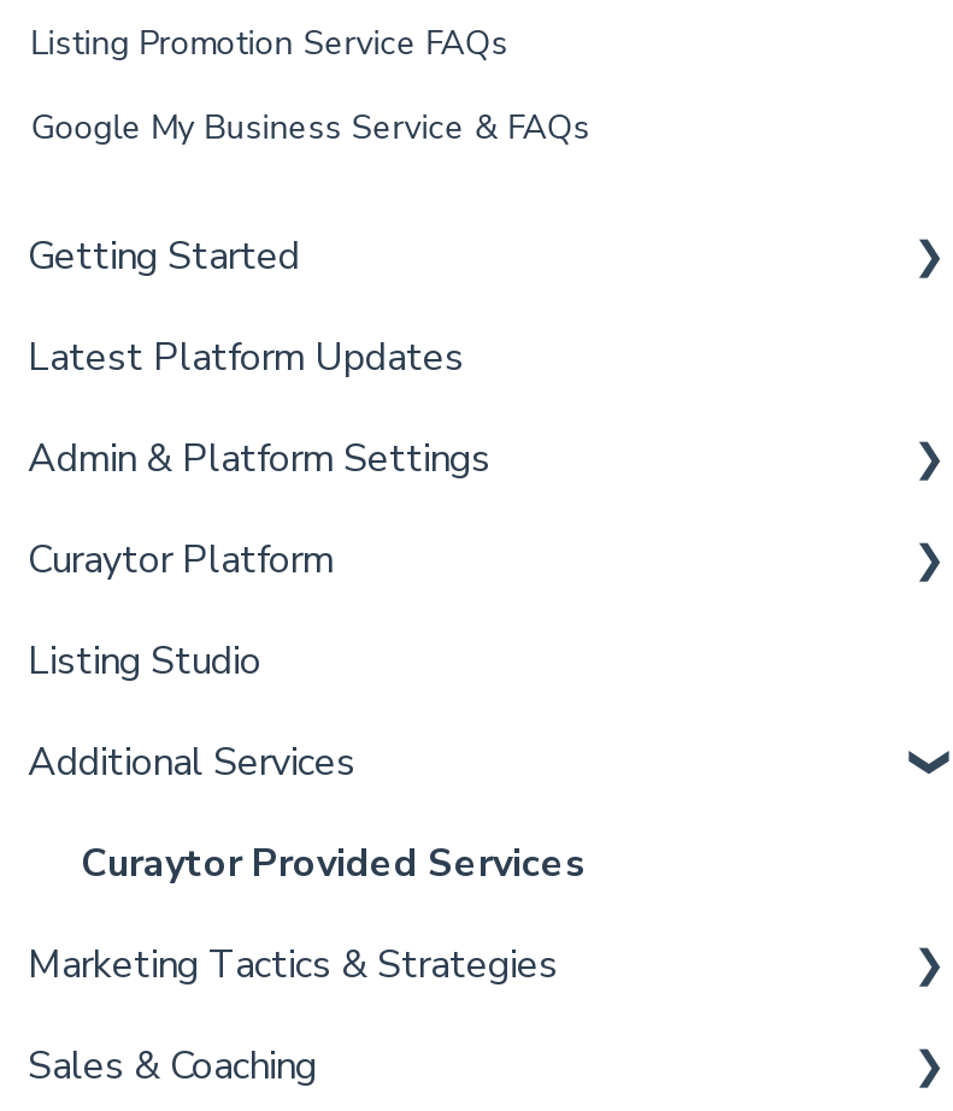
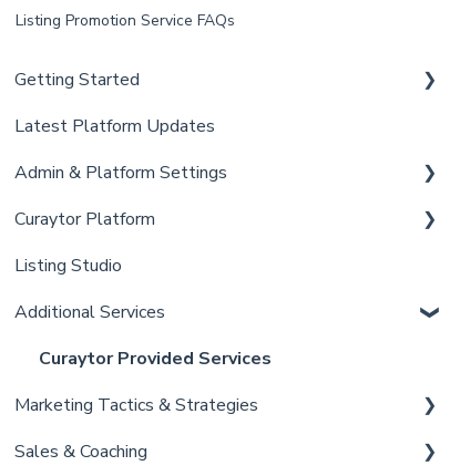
[31,105,590,151] Google My Business Service & FAQs -> none

